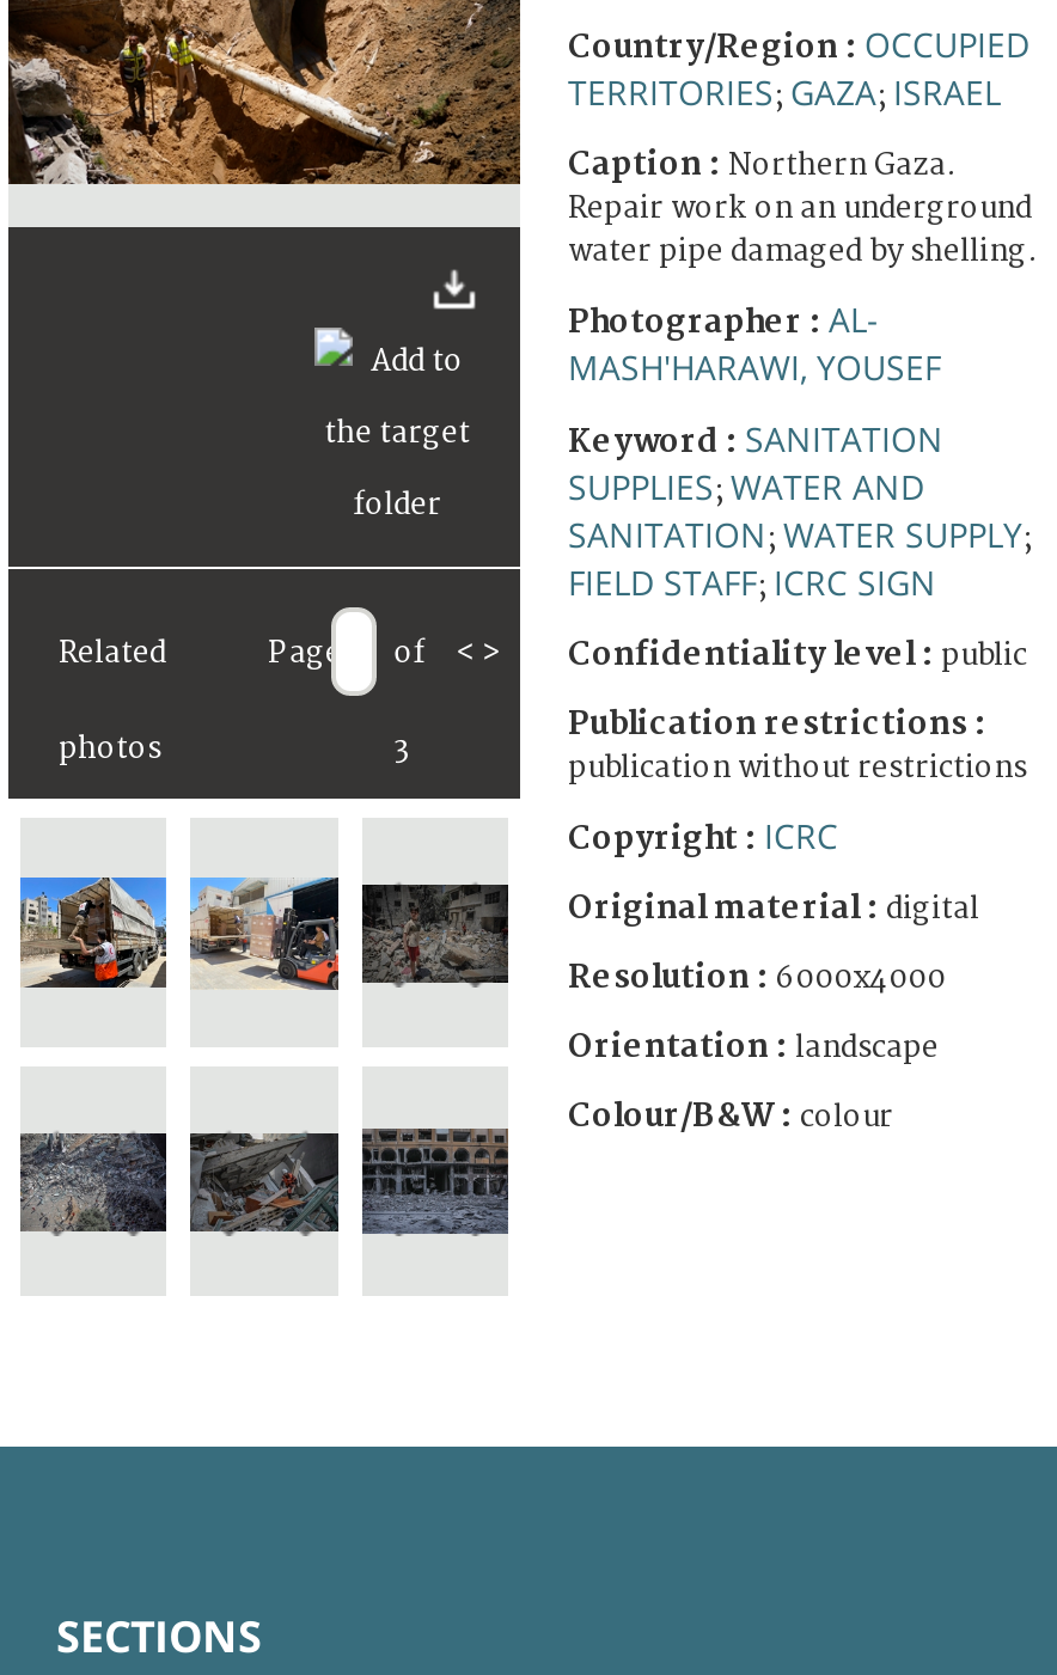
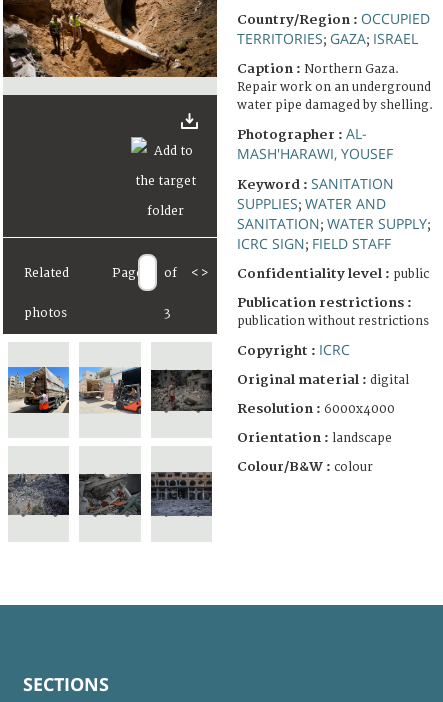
[568,559,936,604] FIELD STAFF; ICRC SIGN -> [237,234,391,253] ICRC SIGN; FIELD STAFF

